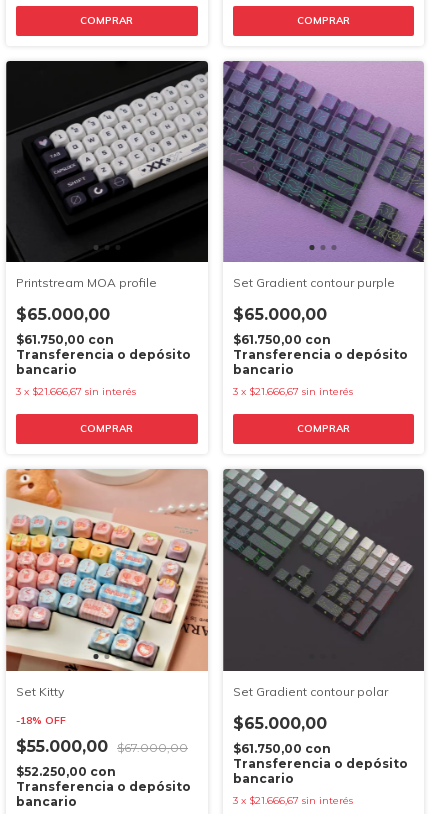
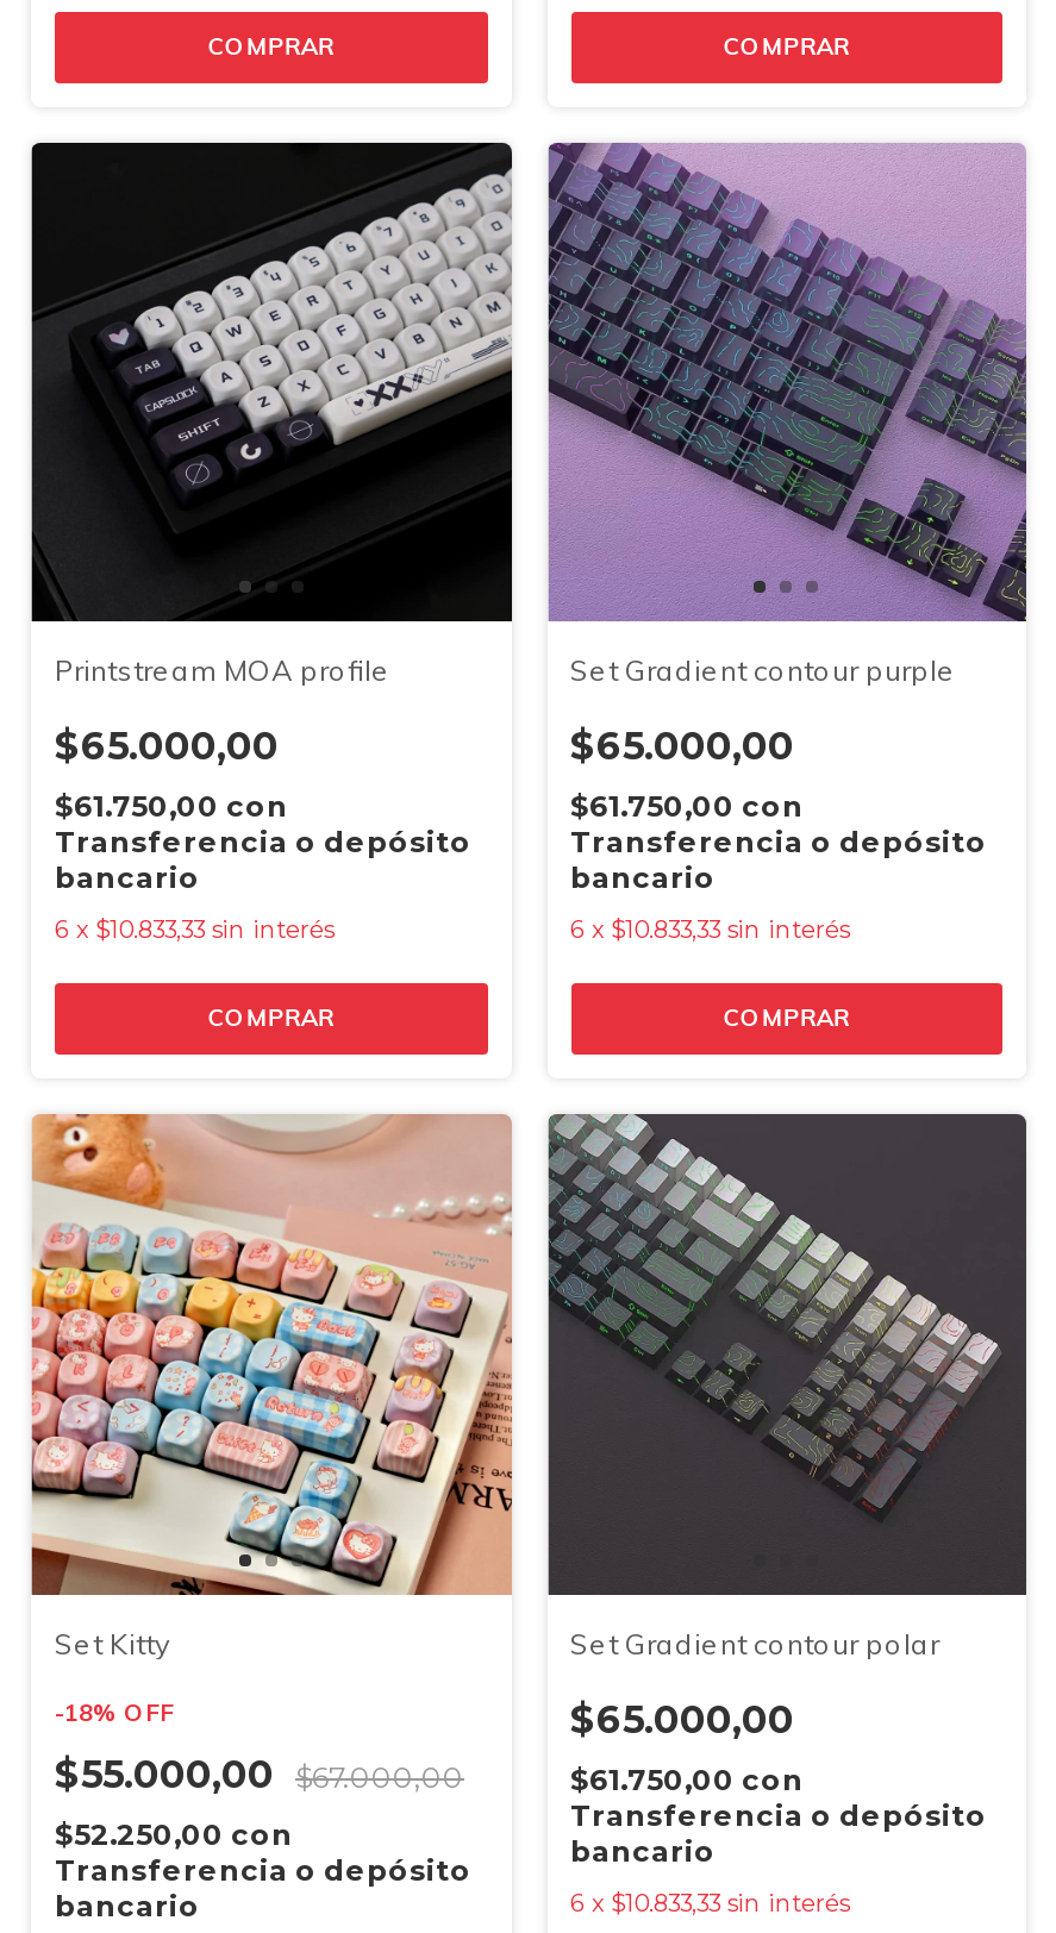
[16,385,136,398] 3 x $21.666,67 sin interés -> [55,914,333,945] 6 x $10.833,33 sin interés
[232,385,352,398] 3 x $21.666,67 sin interés -> [570,914,849,945] 6 x $10.833,33 sin interés
[232,793,352,806] 3 x $21.666,67 sin interés -> [570,1887,849,1918] 6 x $10.833,33 sin interés

